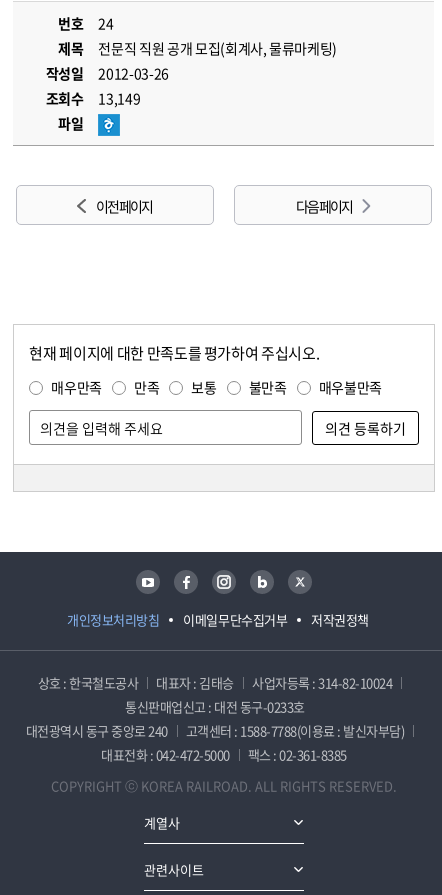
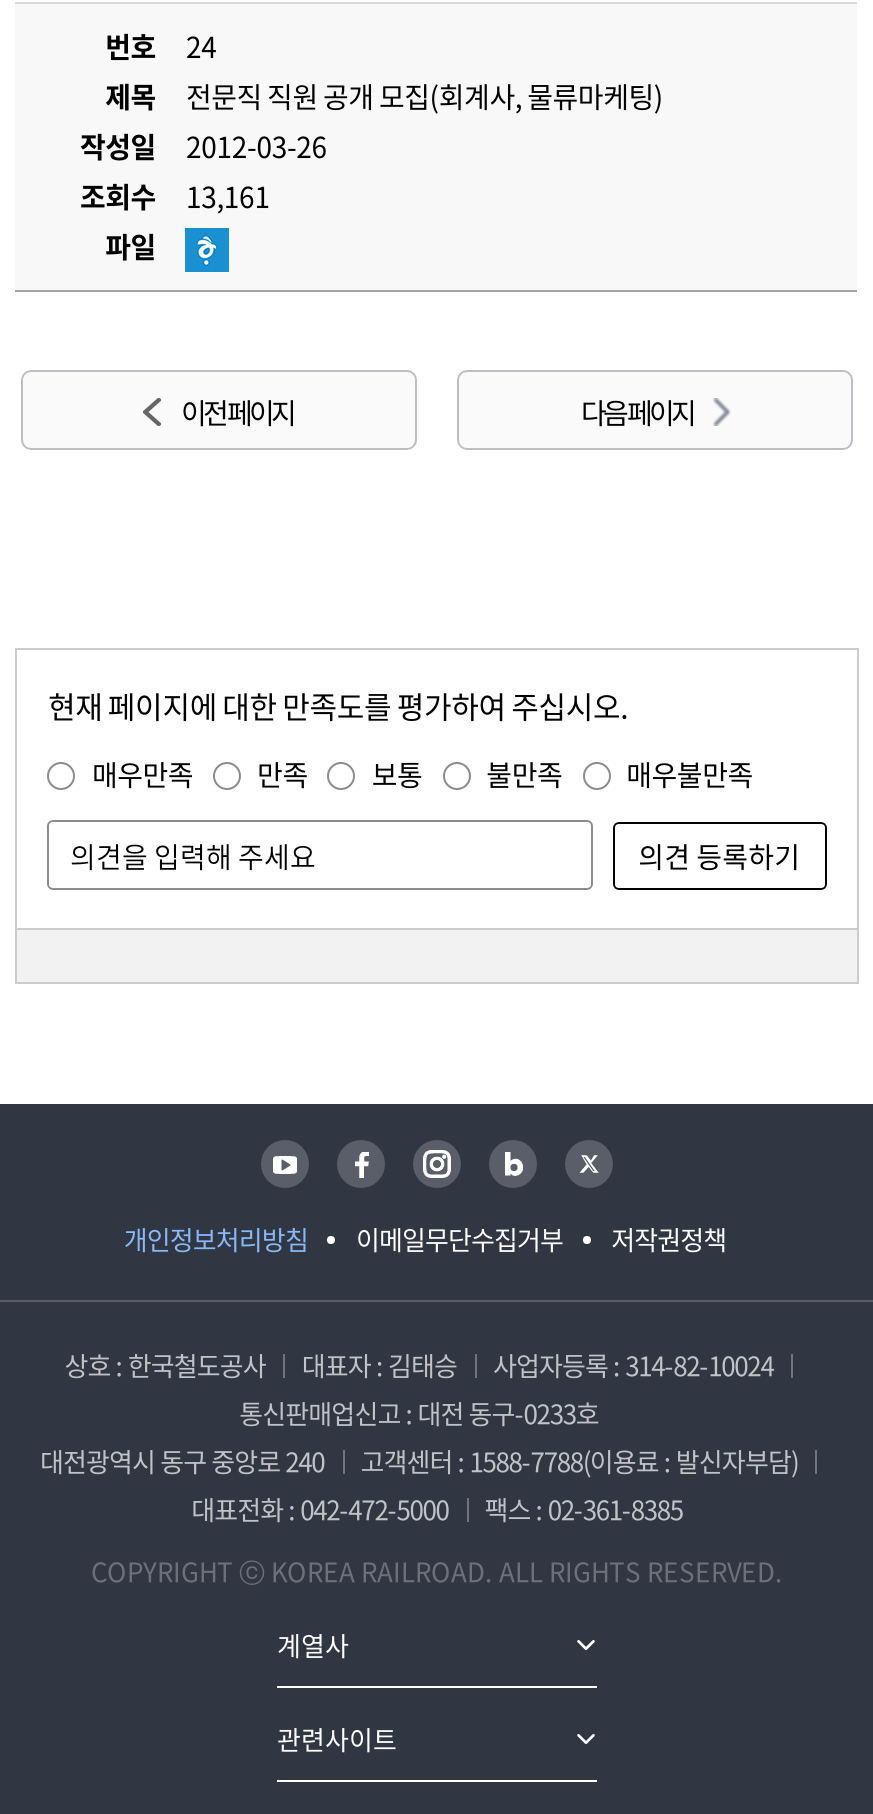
[45,88,140,108] 조회수 13,149 -> [80,176,270,216] 조회수 13,161

